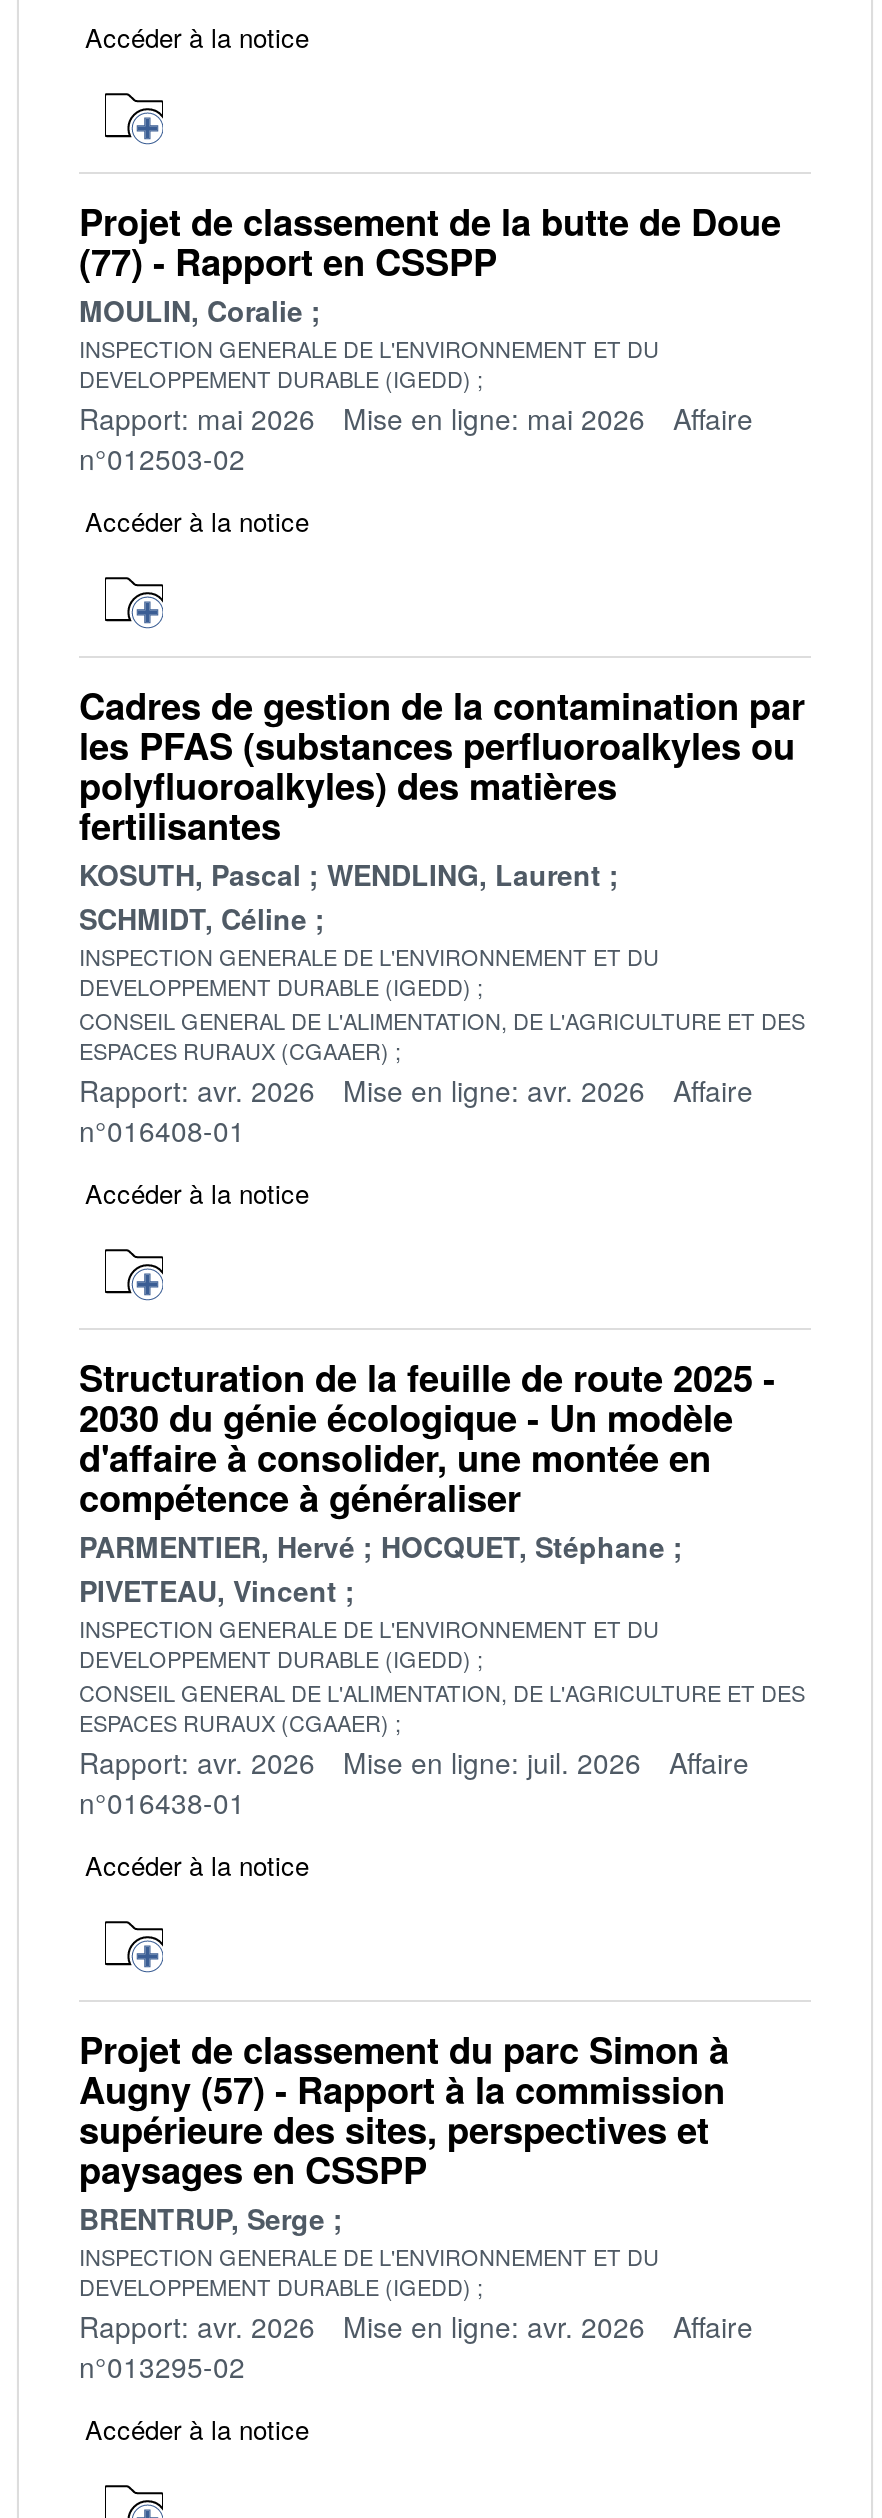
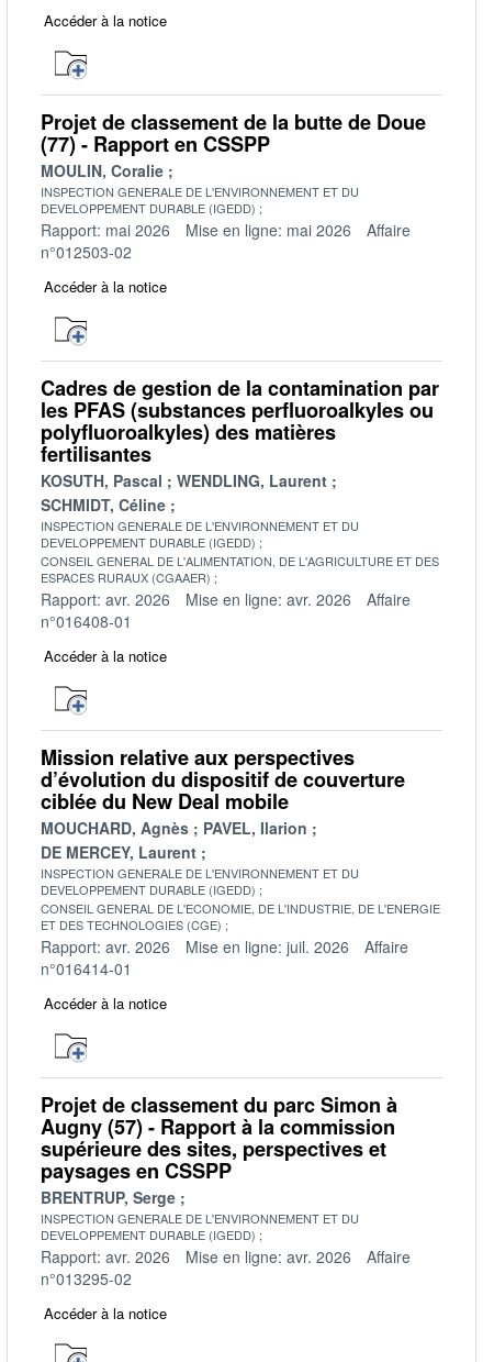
[79,1353,775,1611] Structuration de la feuille de route 2025 - | 2030 du génie écologique - Un modèle | d'affaire à consolider, une montée en | compétence à généraliser | PARMENTIER, Hervé | HOCQUET, Stéphane | PIVETEAU, Vincent -> [41,744,405,863] Mission relative aux perspectives | d’évolution du dispositif de couverture | ciblée du New Deal mobile | MOUCHARD, Agnès | PAVEL, Ilarion | DE MERCEY, Laurent
[79,1677,805,1739] CONSEIL GENERAL DE L'ALIMENTATION, DE L'AGRICULTURE ET DES | ESPACES RURAUX (CGAAER) -> [41,900,440,934] CONSEIL GENERAL DE L'ECONOMIE, DE L'INDUSTRIE, DE L'ENERGIE | ET DES TECHNOLOGIES (CGE)
[79,1783,245,1823] n°016438-01 -> [41,958,132,980] n°016414-01

